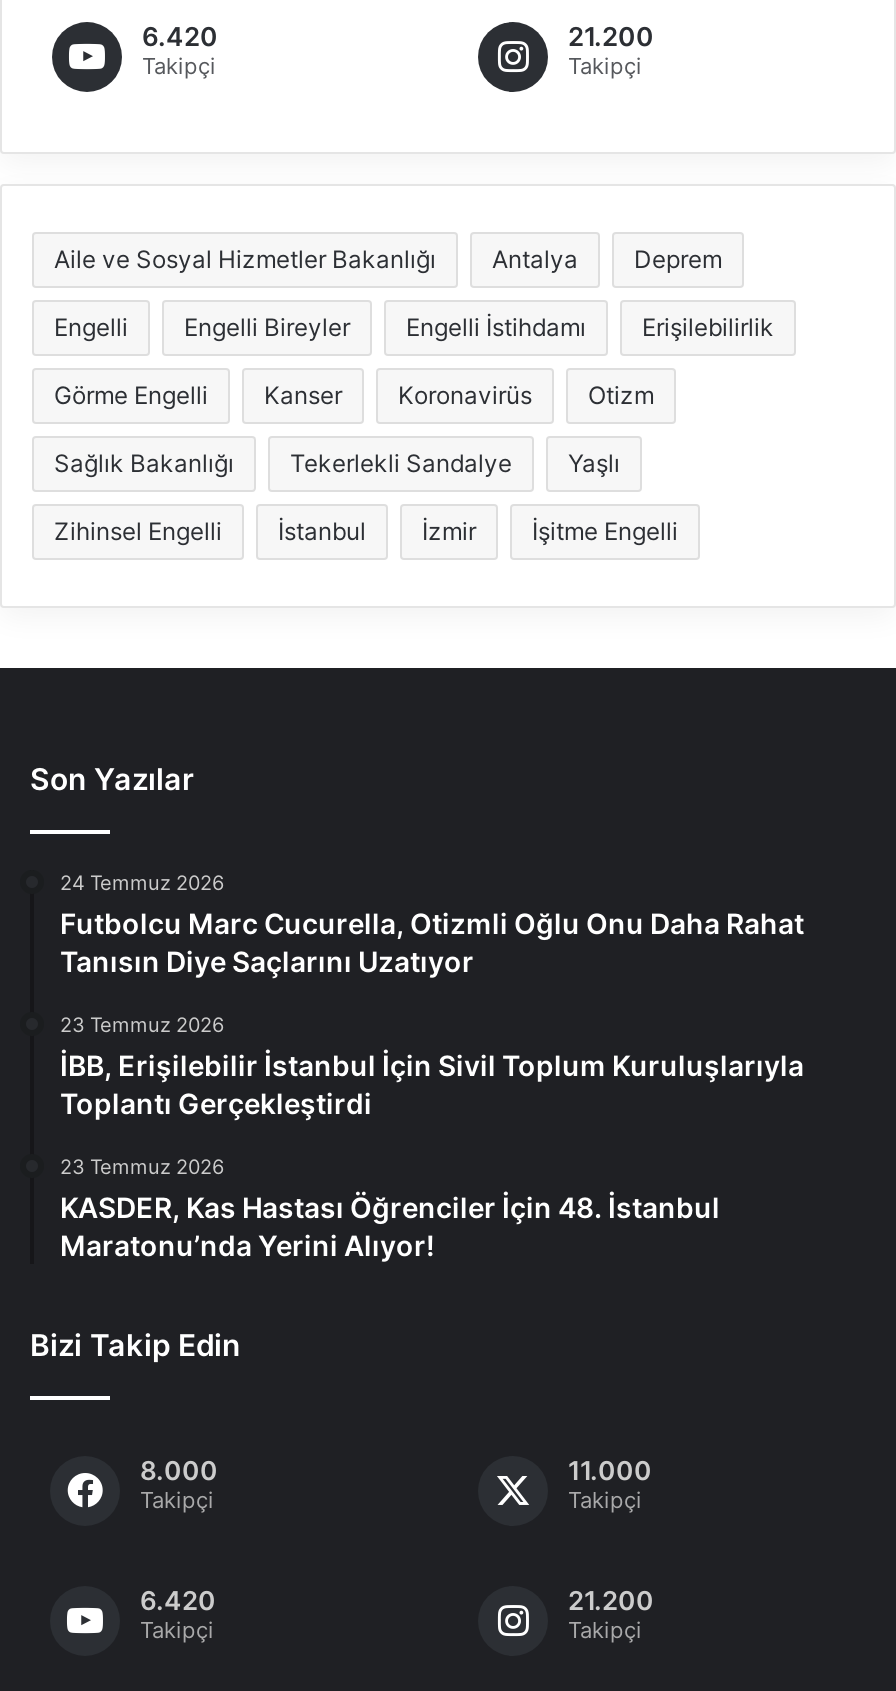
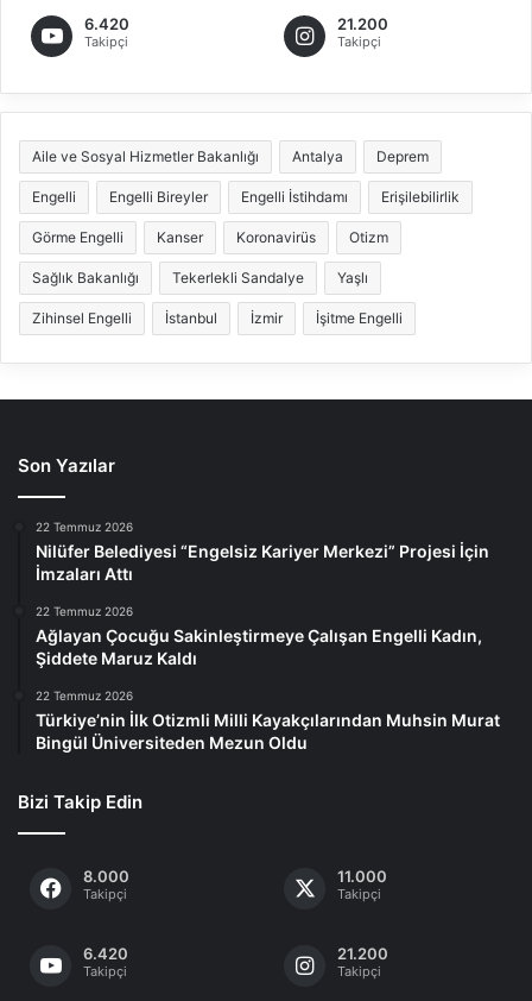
[60,871,804,979] 24 Temmuz 2026 | Futbolcu Marc Cucurella, Otizmli Oğlu Onu Daha Rahat | Tanısın Diye Saçlarını Uzatıyor -> [36,520,489,584] 22 Temmuz 2026 | Nilüfer Belediyesi “Engelsiz Kariyer Merkezi” Projesi İçin | İmzaları Attı
[60,1013,804,1121] 23 Temmuz 2026 | İBB, Erişilebilir İstanbul İçin Sivil Toplum Kuruluşlarıyla | Toplantı Gerçekleştirdi -> [36,604,482,669] 22 Temmuz 2026 | Ağlayan Çocuğu Sakinleştirmeye Çalışan Engelli Kadın, | Şiddete Maruz Kaldı
[60,1155,720,1263] 23 Temmuz 2026 | KASDER, Kas Hastası Öğrenciler İçin 48. İstanbul | Maratonu’nda Yerini Alıyor! -> [36,689,500,753] 22 Temmuz 2026 | Türkiye’nin İlk Otizmli Milli Kayakçılarından Muhsin Murat | Bingül Üniversiteden Mezun Oldu

